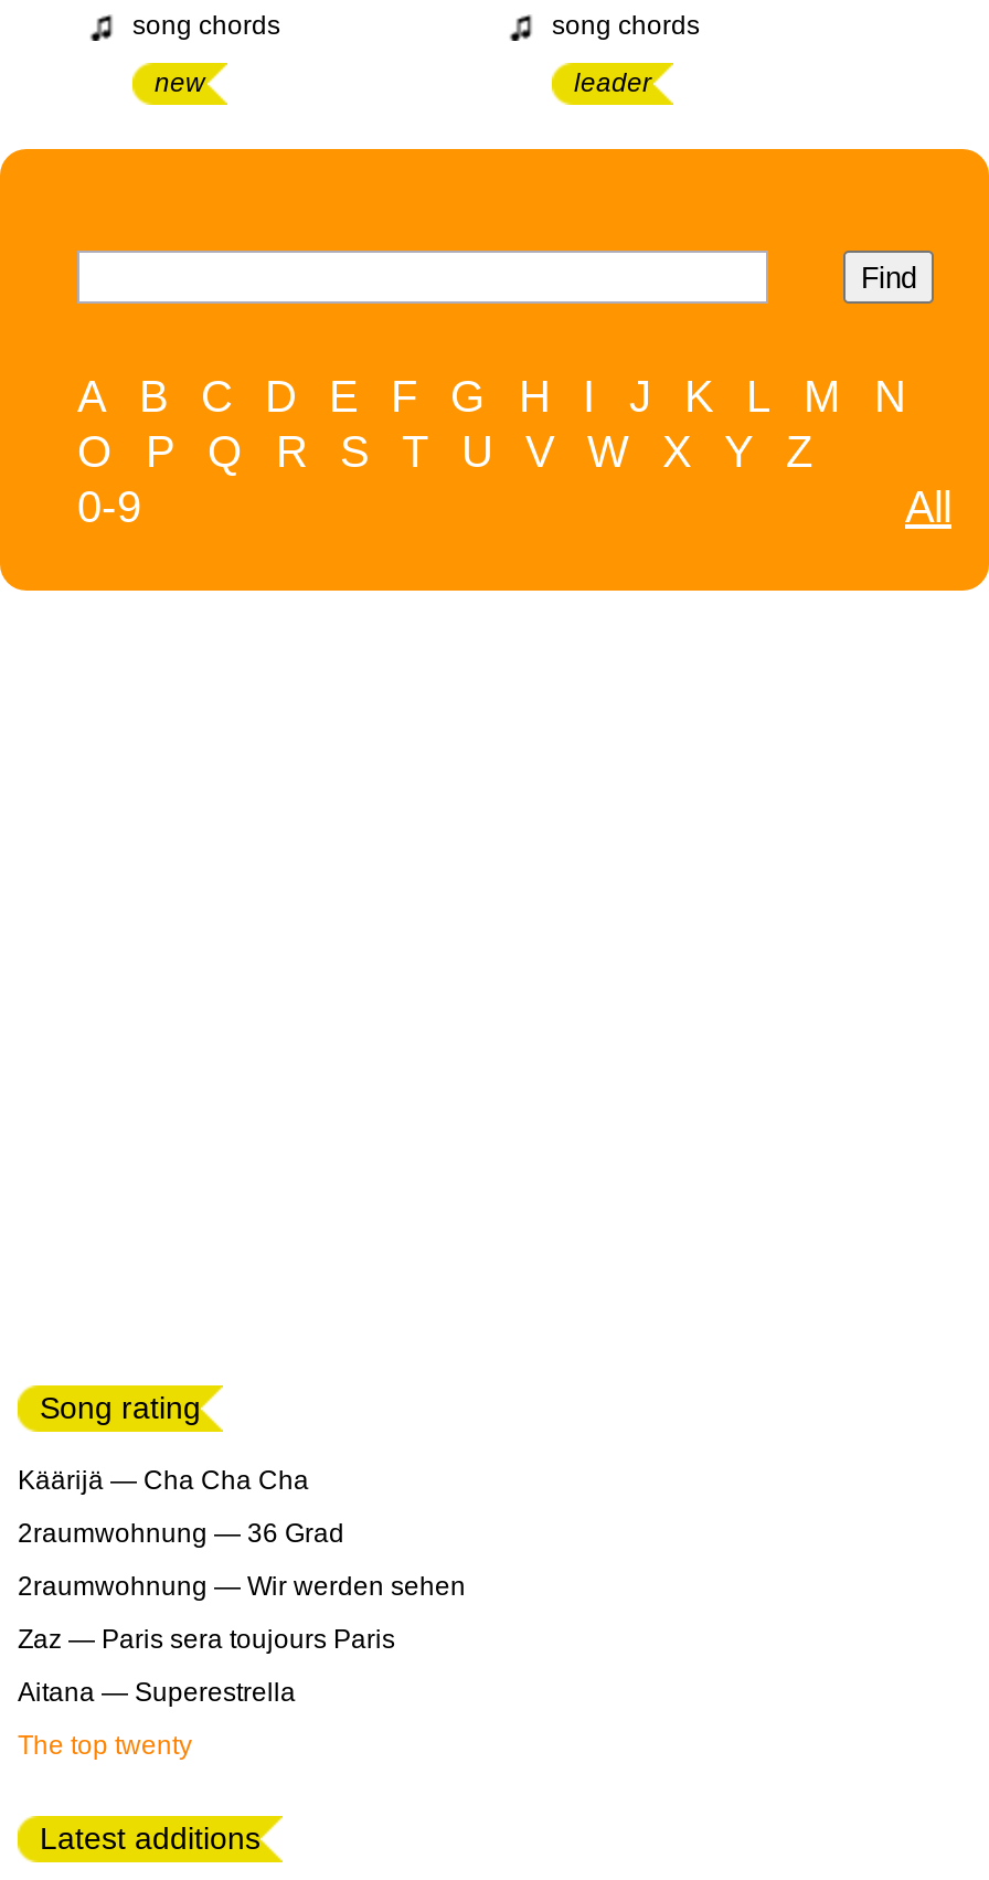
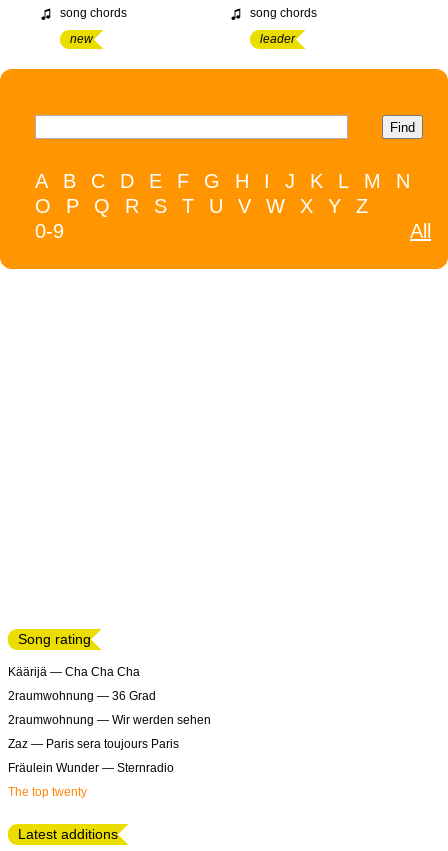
[18,1677,296,1708] Aitana — Superestrella -> [8,761,174,775] Fräulein Wunder — Sternradio

